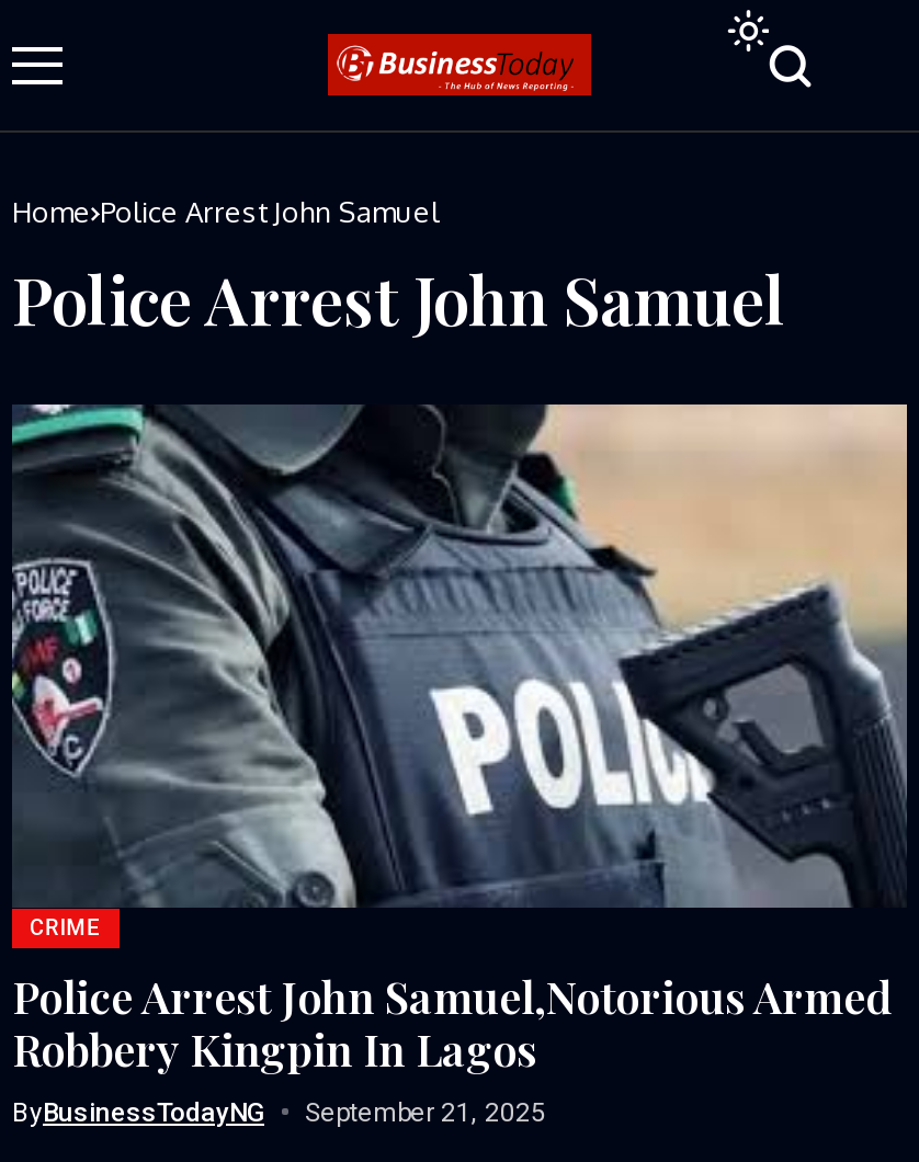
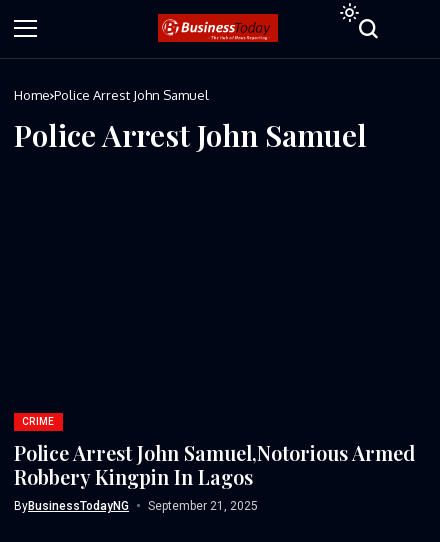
[10,402,909,909] [image] -> none

